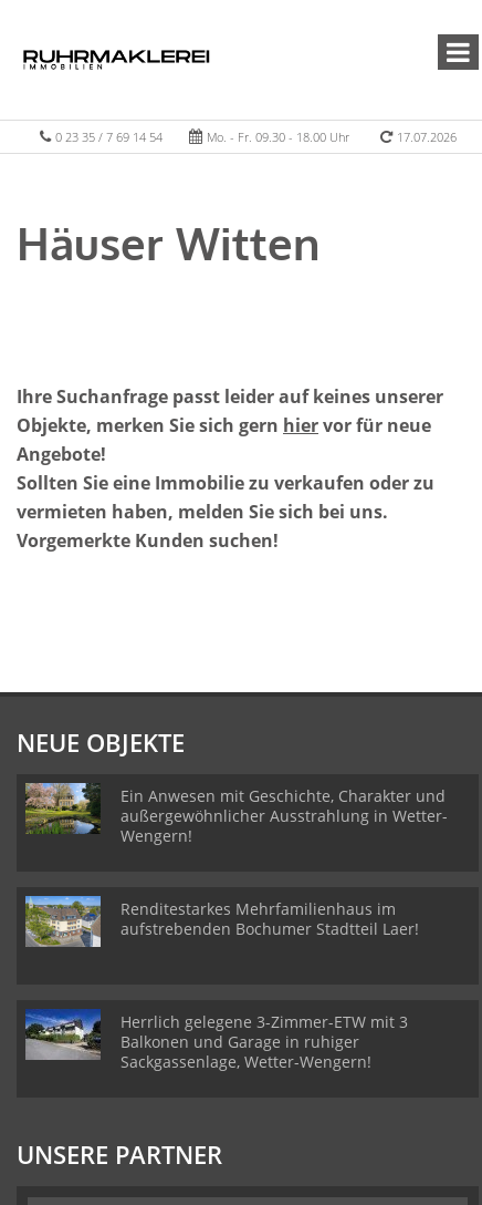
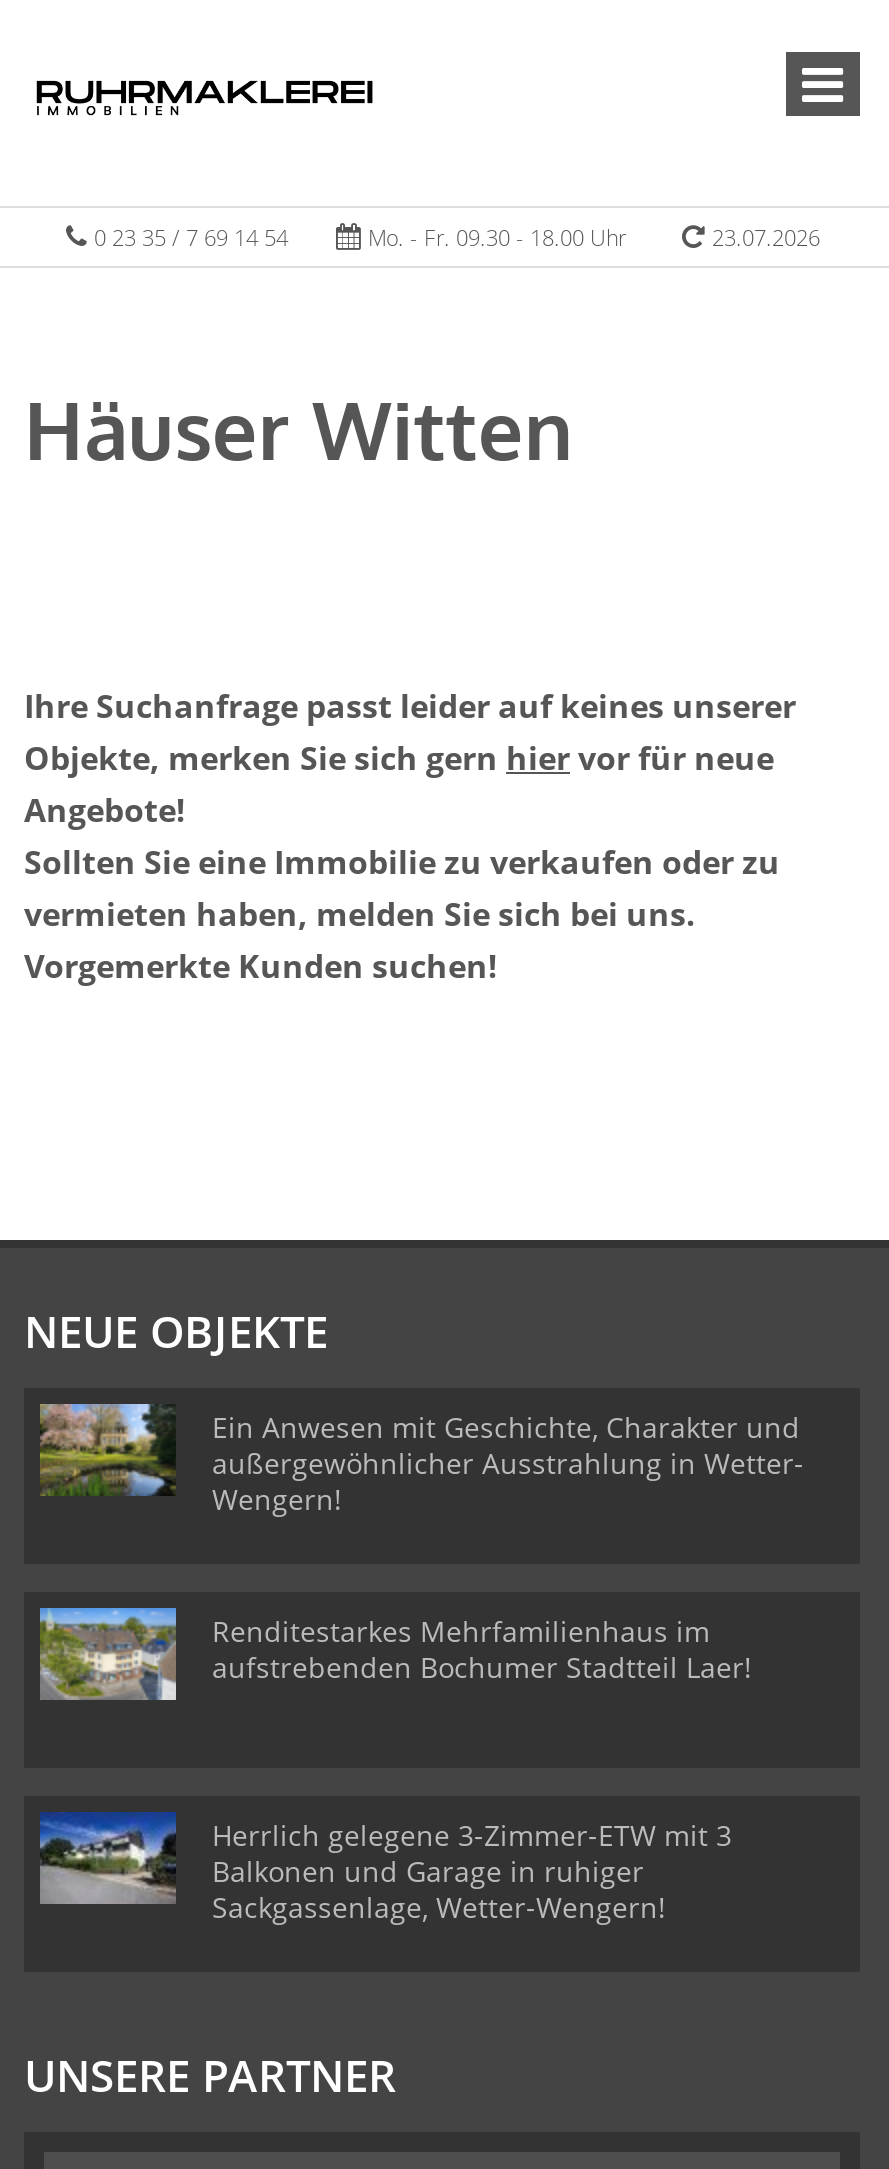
[394,128,457,145] 17.07.2026 -> [706,222,820,252] 23.07.2026

